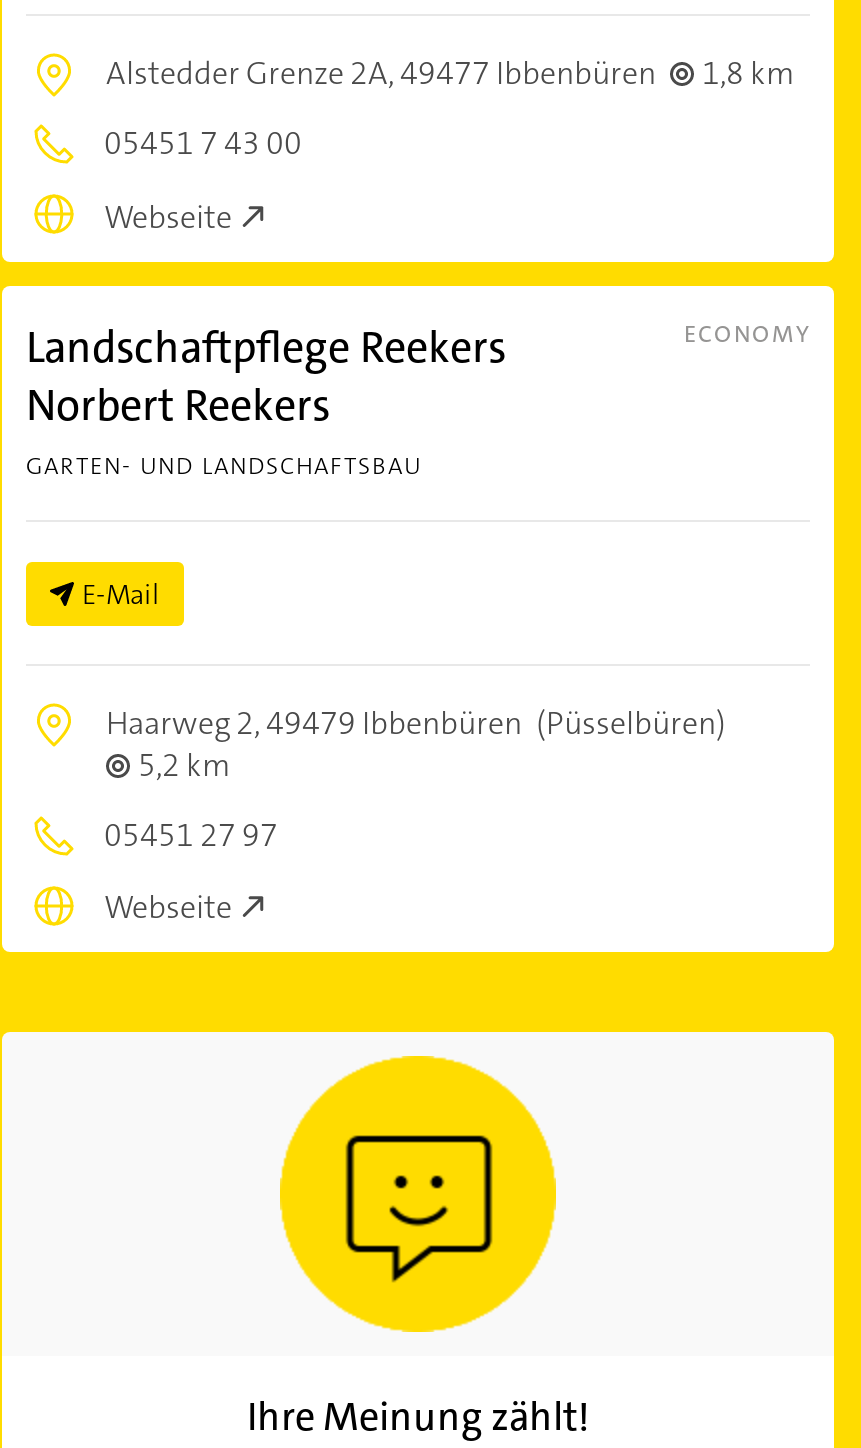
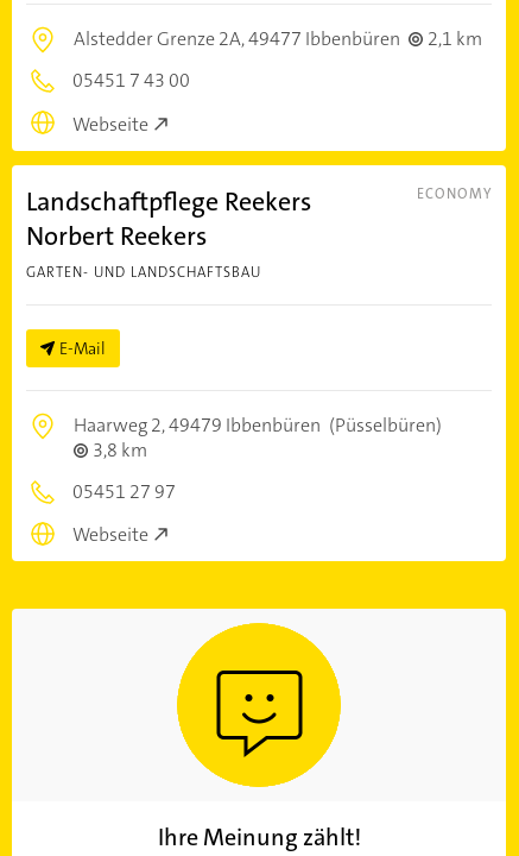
[106,52,794,94] Alstedder Grenze 2A, 49477 Ibbenbüren 1,8 km -> [74,26,482,51] Alstedder Grenze 2A, 49477 Ibbenbüren 2,1 km
[138,743,230,785] 5,2 km -> [93,437,147,462] 3,8 km

